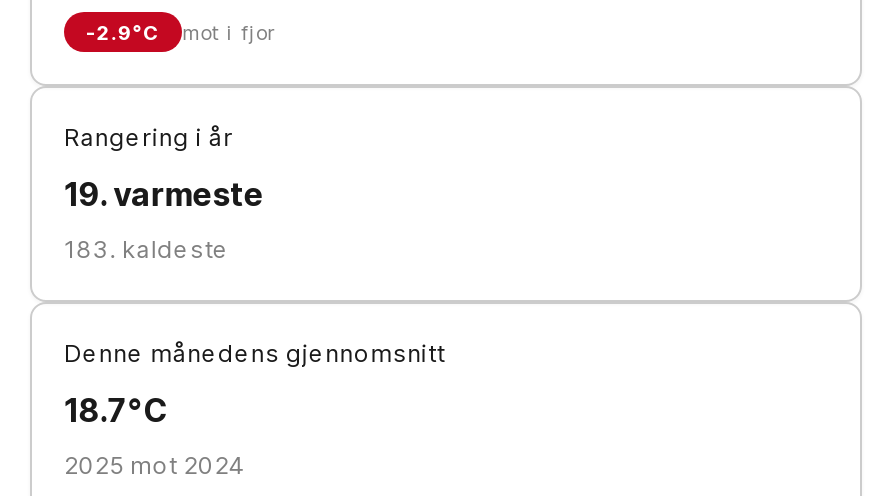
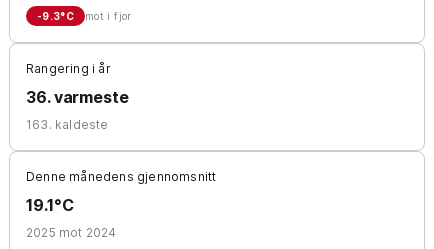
[86,20,276,44] -2.9°C mot i fjor -> [37,10,132,22] -9.3°C mot i fjor
[64,174,264,214] 19. varmeste -> [26,87,129,107] 36. varmeste
[64,234,229,264] 183. kaldeste -> [26,117,109,132] 163. kaldeste
[64,390,167,430] 18.7°C -> [26,195,73,215] 19.1°C

